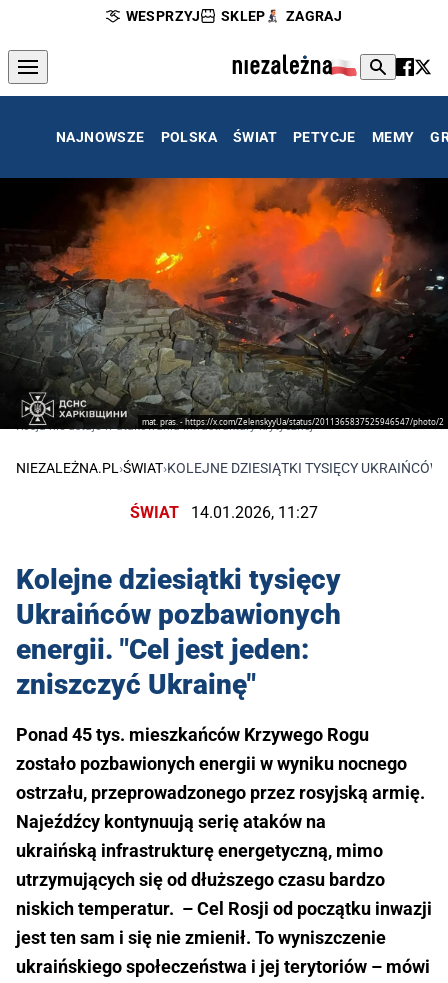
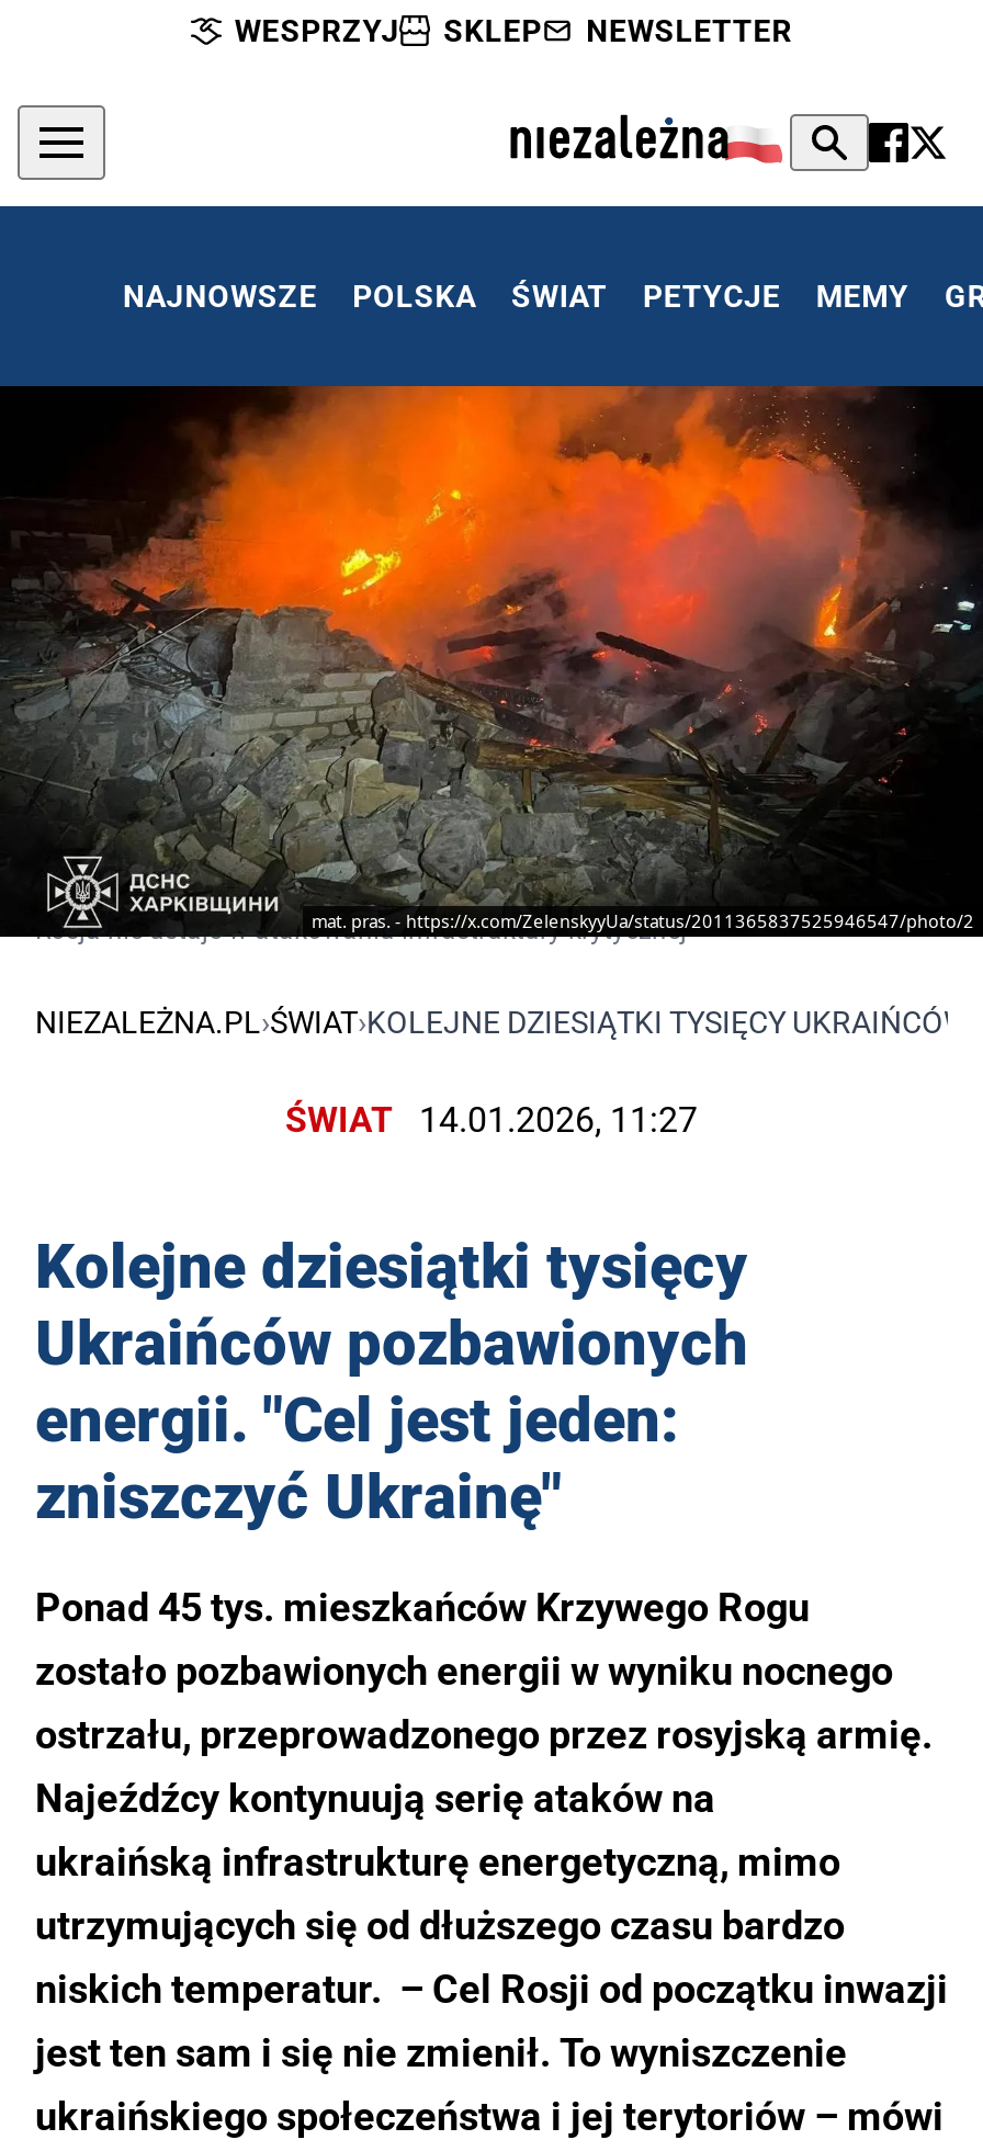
[286,8,342,24] ZAGRAJ -> [586,13,792,48] NEWSLETTER

